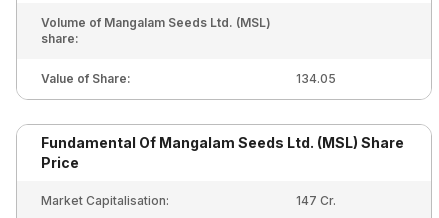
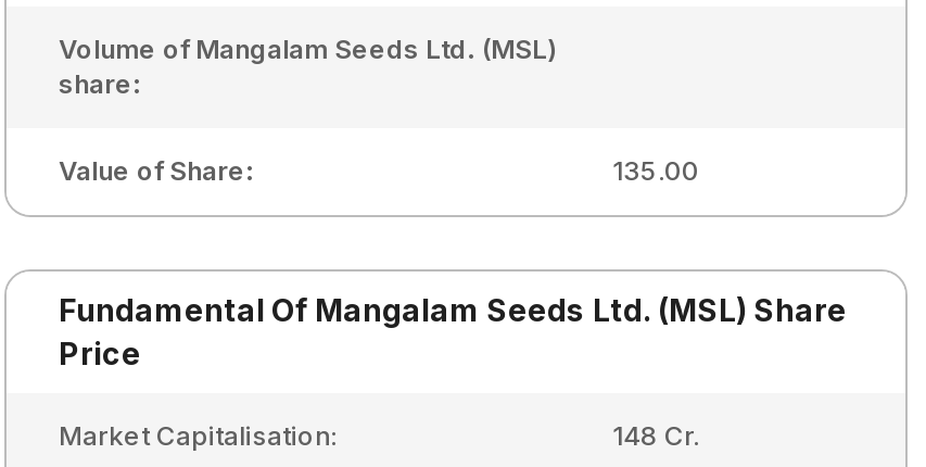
[296,71,336,86] 134.05 -> [612,154,699,186] 135.00
[296,193,336,208] 147 Cr. -> [612,419,699,451] 148 Cr.

